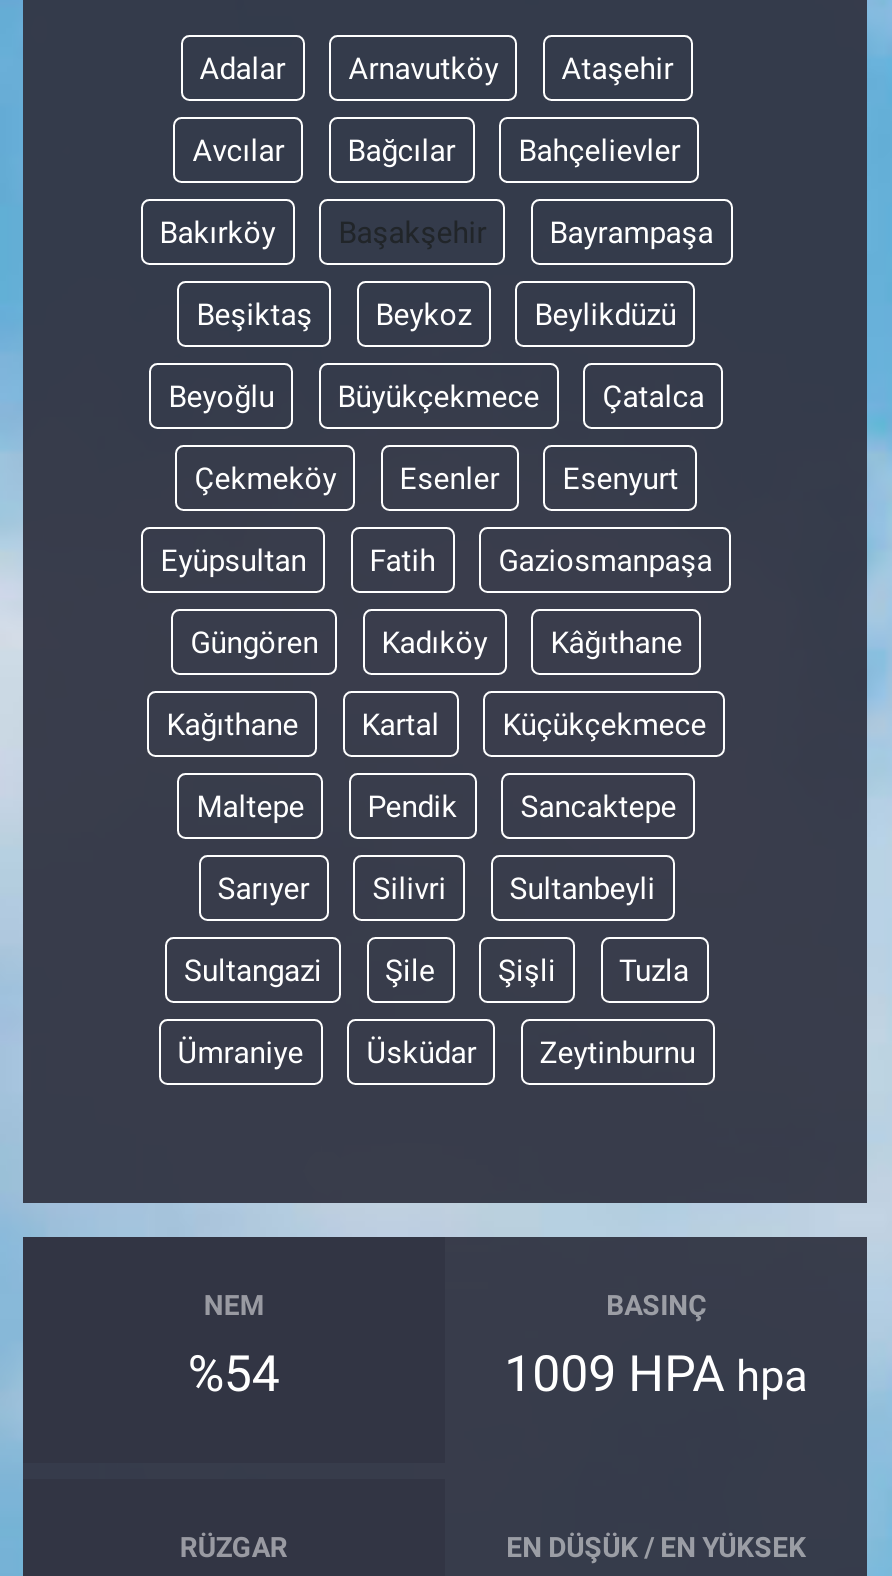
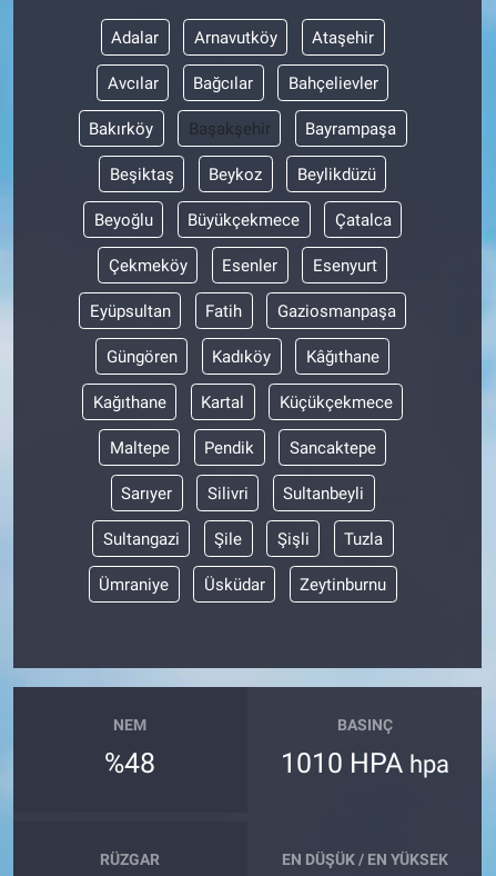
[188,1346,280,1404] %54 -> [105,748,156,780] %48
[504,1346,808,1404] 1009 HPA hpa -> [280,748,449,780] 1010 HPA hpa

